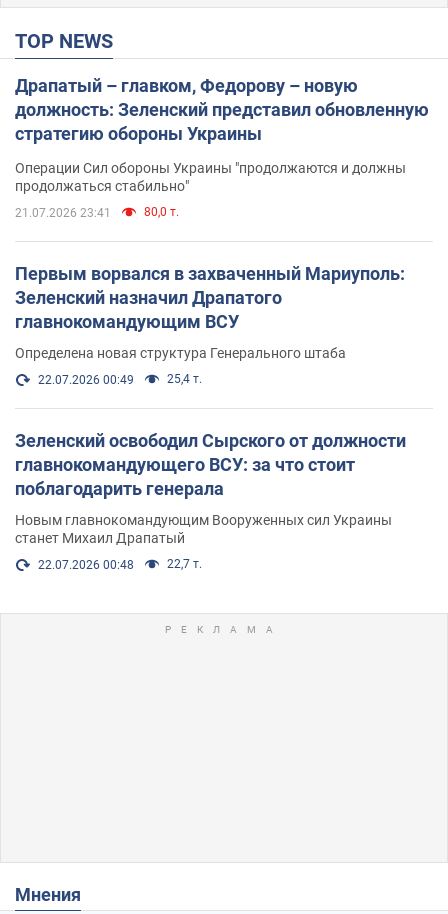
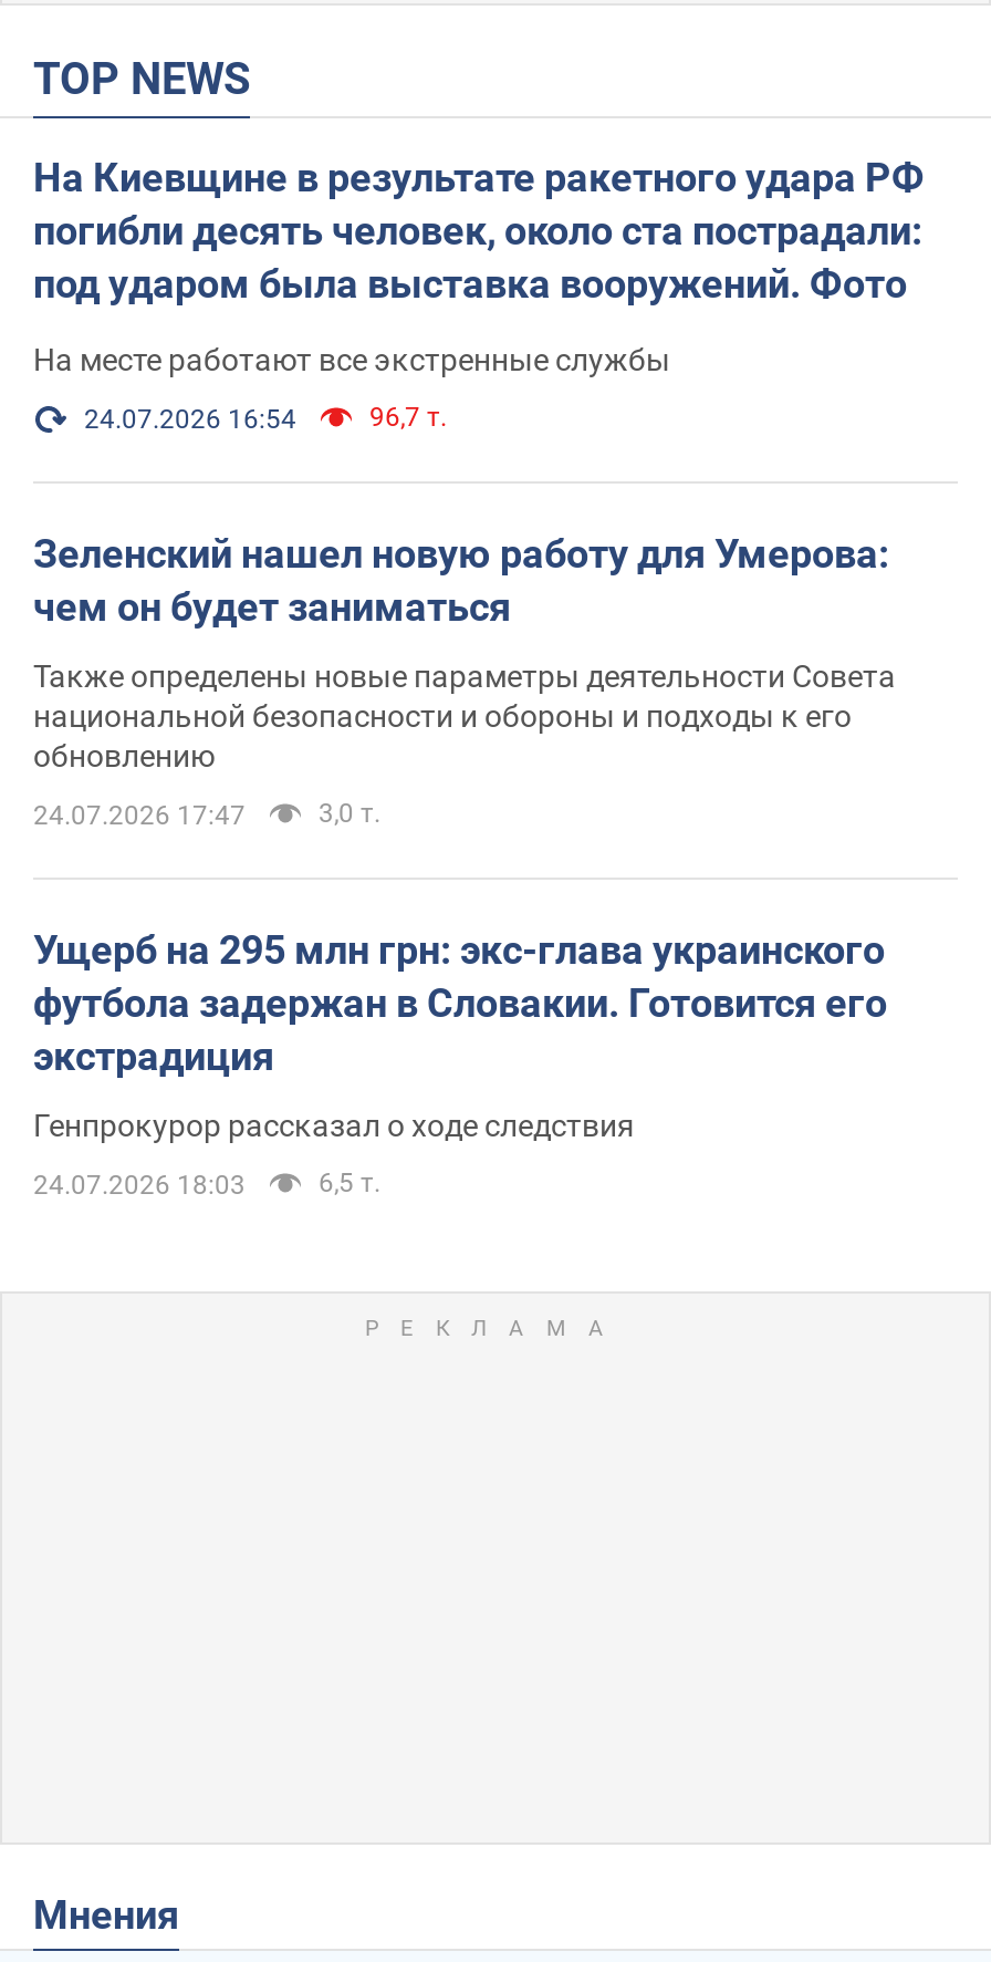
[15,75,429,144] Драпатый – главком, Федорову – новую | должность: Зеленский представил обновленную | стратегию обороны Украины -> [33,153,925,306] На Киевщине в результате ракетного удара РФ | погибли десять человек, около ста пострадали: | под ударом была выставка вооружений. Фото
[15,160,406,194] Операции Сил обороны Украины "продолжаются и должны | продолжаться стабильно" -> [33,341,670,377] На месте работают все экстренные службы
[15,205,179,220] 21.07.2026 23:41 | 80,0 т. -> [84,401,447,434] 24.07.2026 16:54 | 96,7 т.
[15,263,405,332] Первым ворвался в захваченный Мариуполь: | Зеленский назначил Драпатого | главнокомандующим ВСУ -> [33,529,889,629] Зеленский нашел новую работу для Умерова: | чем он будет заниматься
[15,345,346,361] Определена новая структура Генерального штаба -> [33,658,896,773] Также определены новые параметры деятельности Совета | национальной безопасности и обороны и подходы к его | обновлению
[38,372,202,387] 22.07.2026 00:49 | 25,4 т. -> [33,797,380,830] 24.07.2026 17:47 | 3,0 т.
[15,430,406,499] Зеленский освободил Сырского от должности | главнокомандующего ВСУ: за что стоит | поблагодарить генерала -> [33,926,887,1078] Ущерб на 295 млн грн: экс-глава украинского | футбола задержан в Словакии. Готовится его | экстрадиция
[15,512,392,546] Новым главнокомандующим Вооруженных сил Украины | станет Михаил Драпатый -> [33,1107,635,1142] Генпрокурор рассказал о ходе следствия
[38,557,202,572] 22.07.2026 00:48 | 22,7 т. -> [33,1167,380,1200] 24.07.2026 18:03 | 6,5 т.

